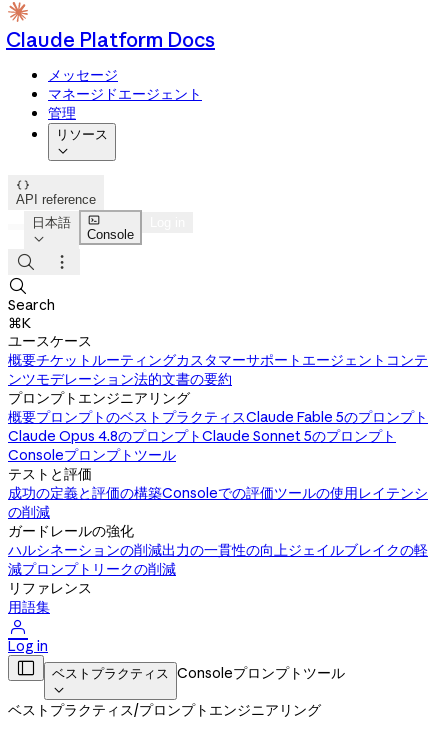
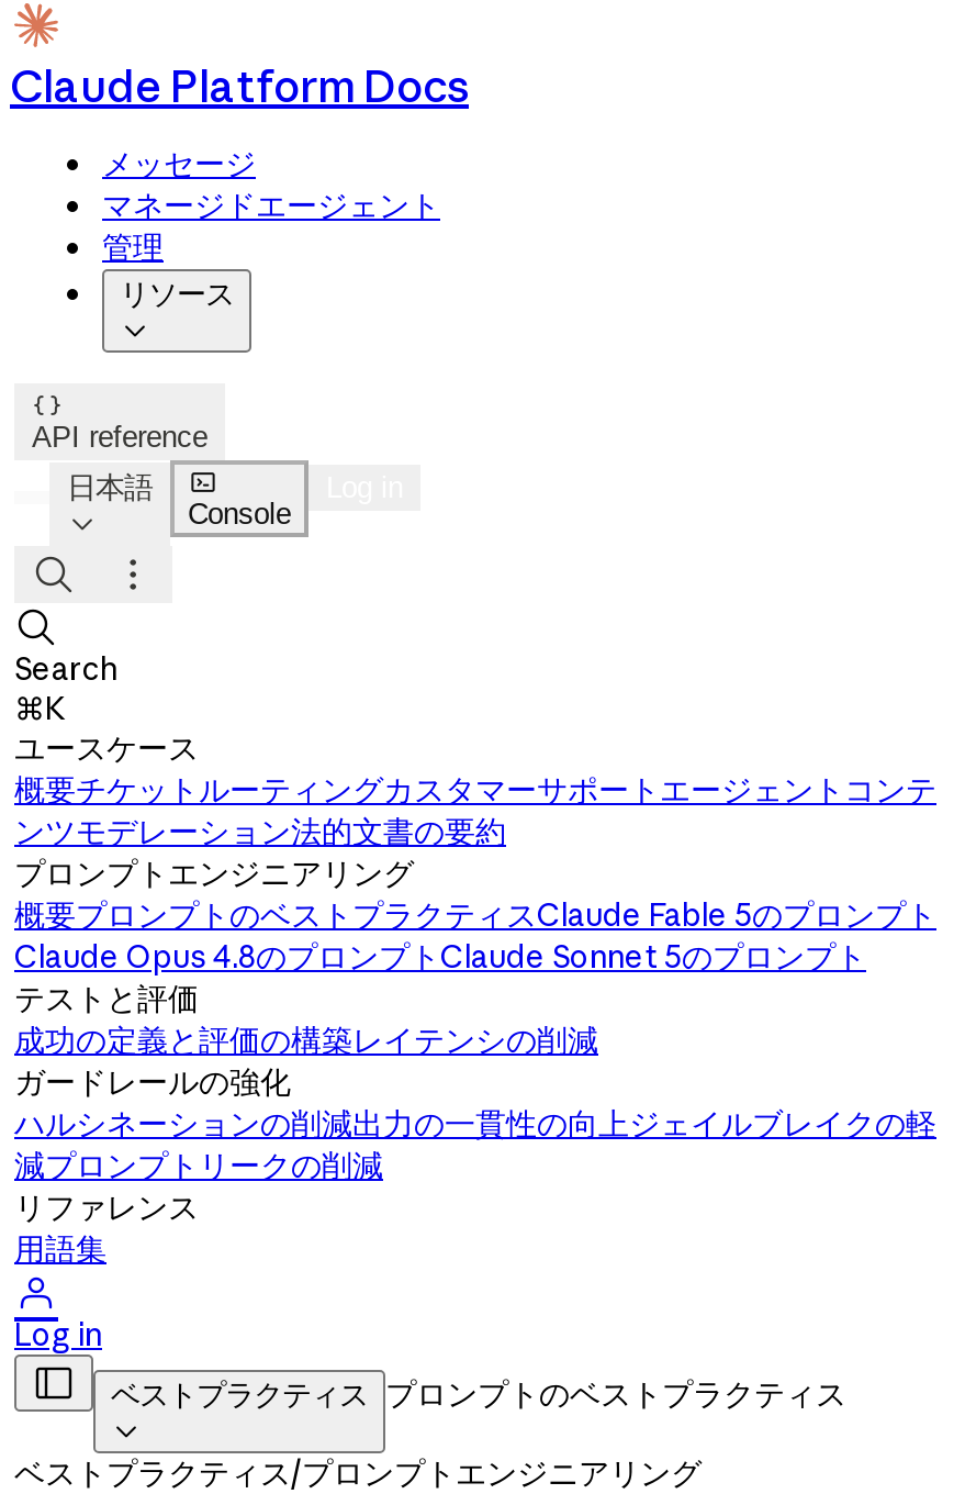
[8,446,176,464] Consoleプロンプトツール -> none
[8,484,428,521] 成功の定義と評価の構築Consoleでの評価ツールの使用レイテンシ | の削減 -> [14,1021,598,1060] 成功の定義と評価の構築レイテンシの削減
[177,664,345,682] Consoleプロンプトツール -> [385,1374,846,1414] プロンプトのベストプラクティス

